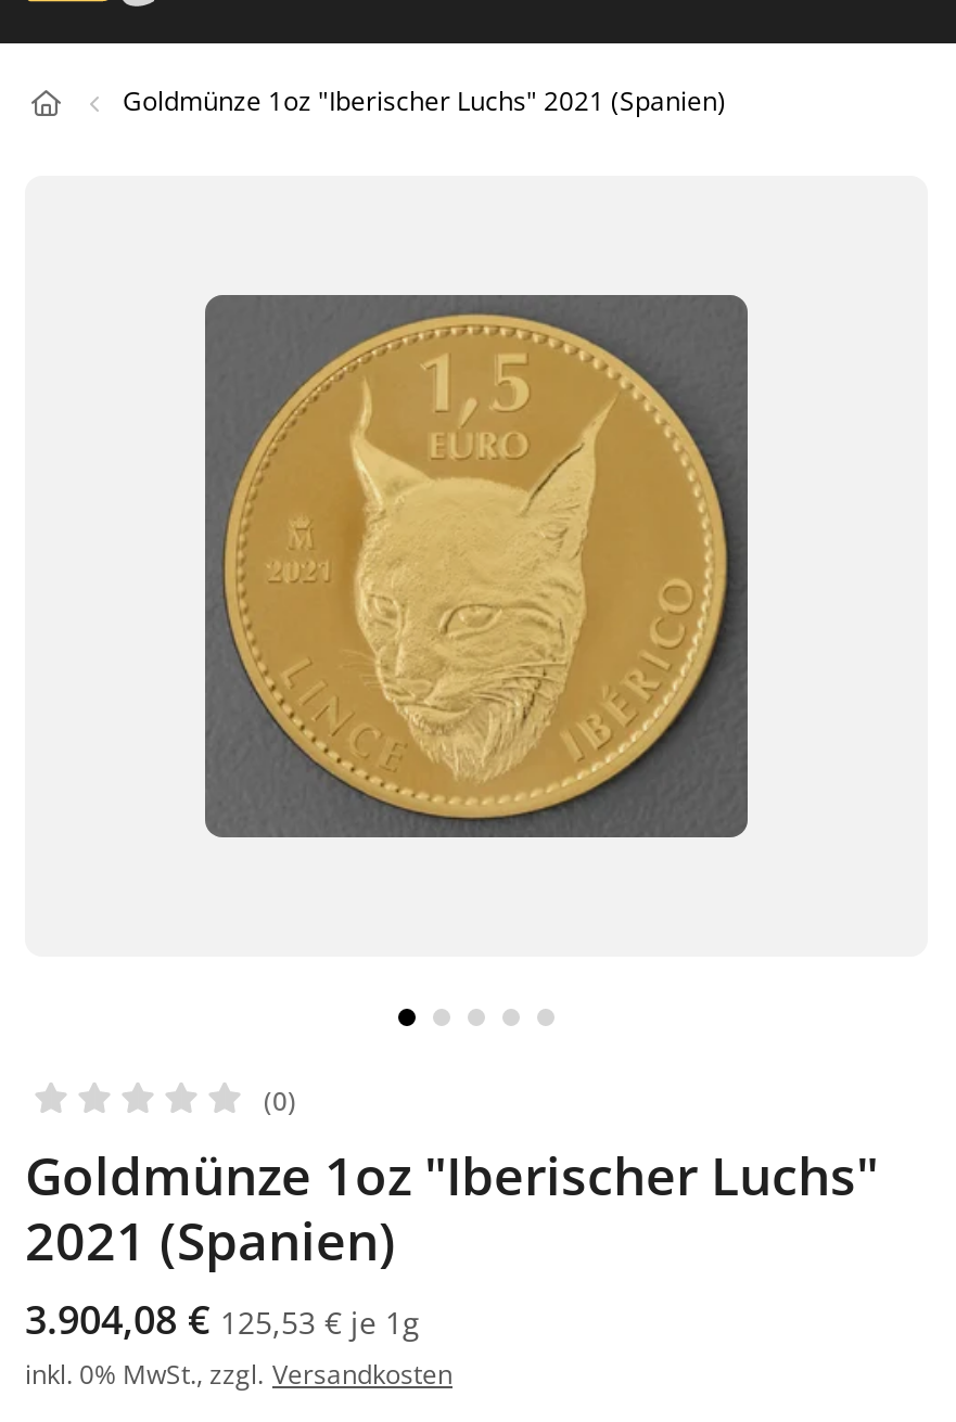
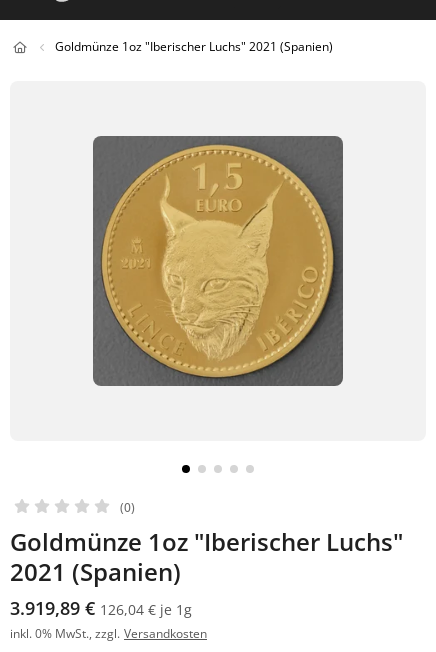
[25,1292,420,1345] 3.904,08 € 125,53 € je 1g -> [10,596,192,620] 3.919,89 € 126,04 € je 1g

